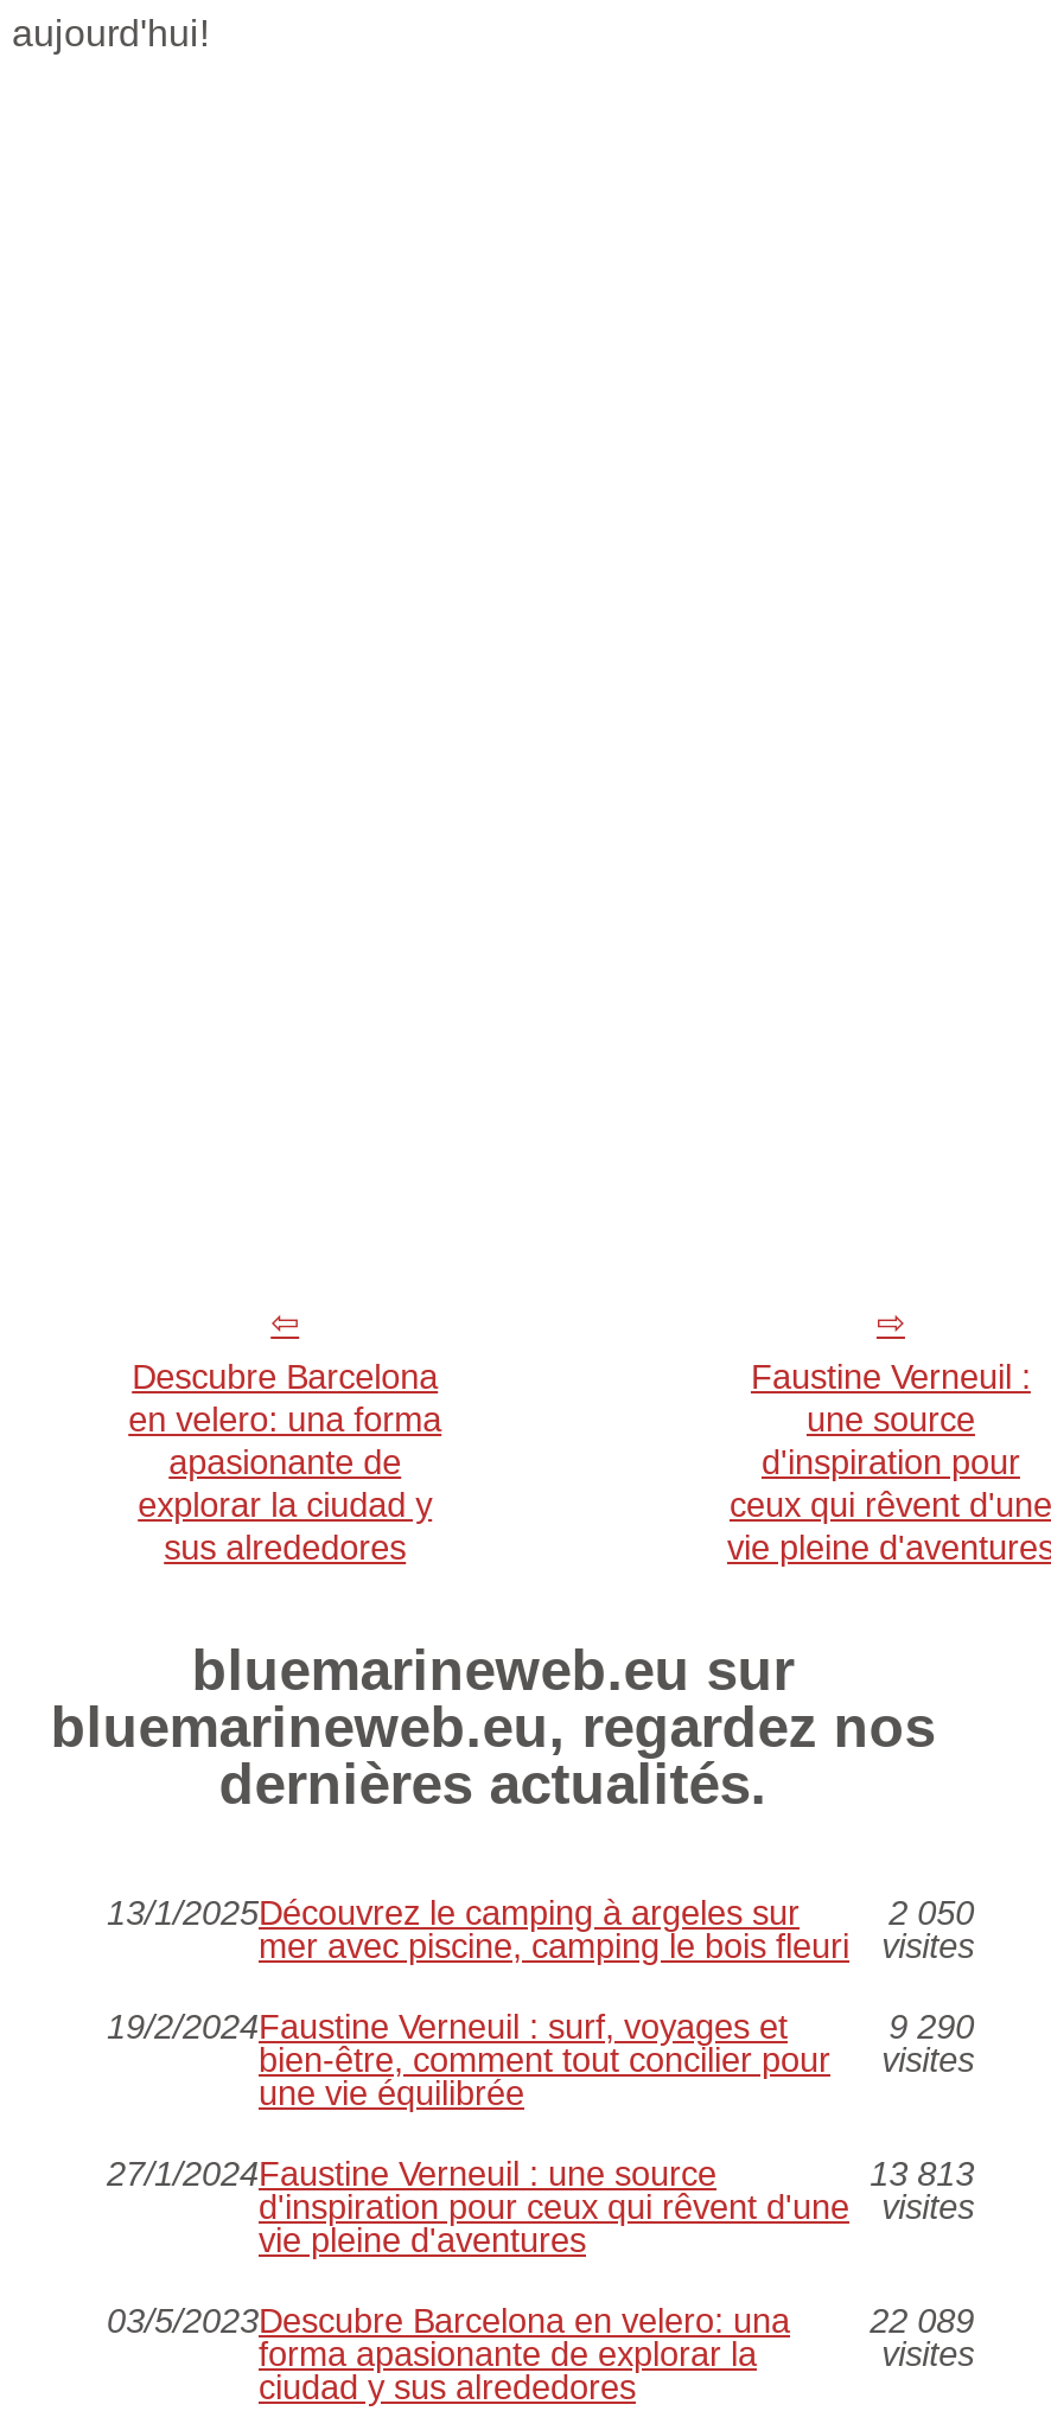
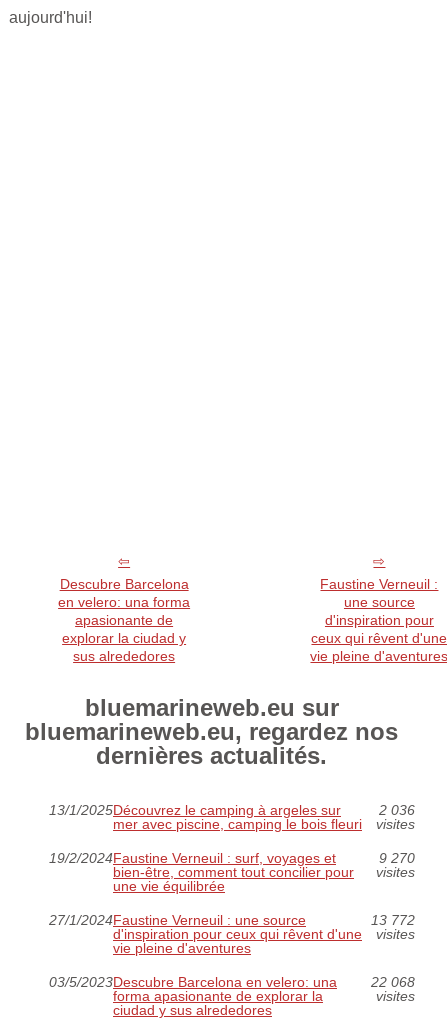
[889,1894,974,1932] 2 050 -> [379,802,415,818] 2 036
[889,2008,974,2046] 9 290 -> [379,850,415,866] 9 270
[870,2155,974,2193] 13 813 -> [371,912,415,928] 13 772
[870,2302,974,2340] 22 089 -> [371,974,415,990] 22 068

